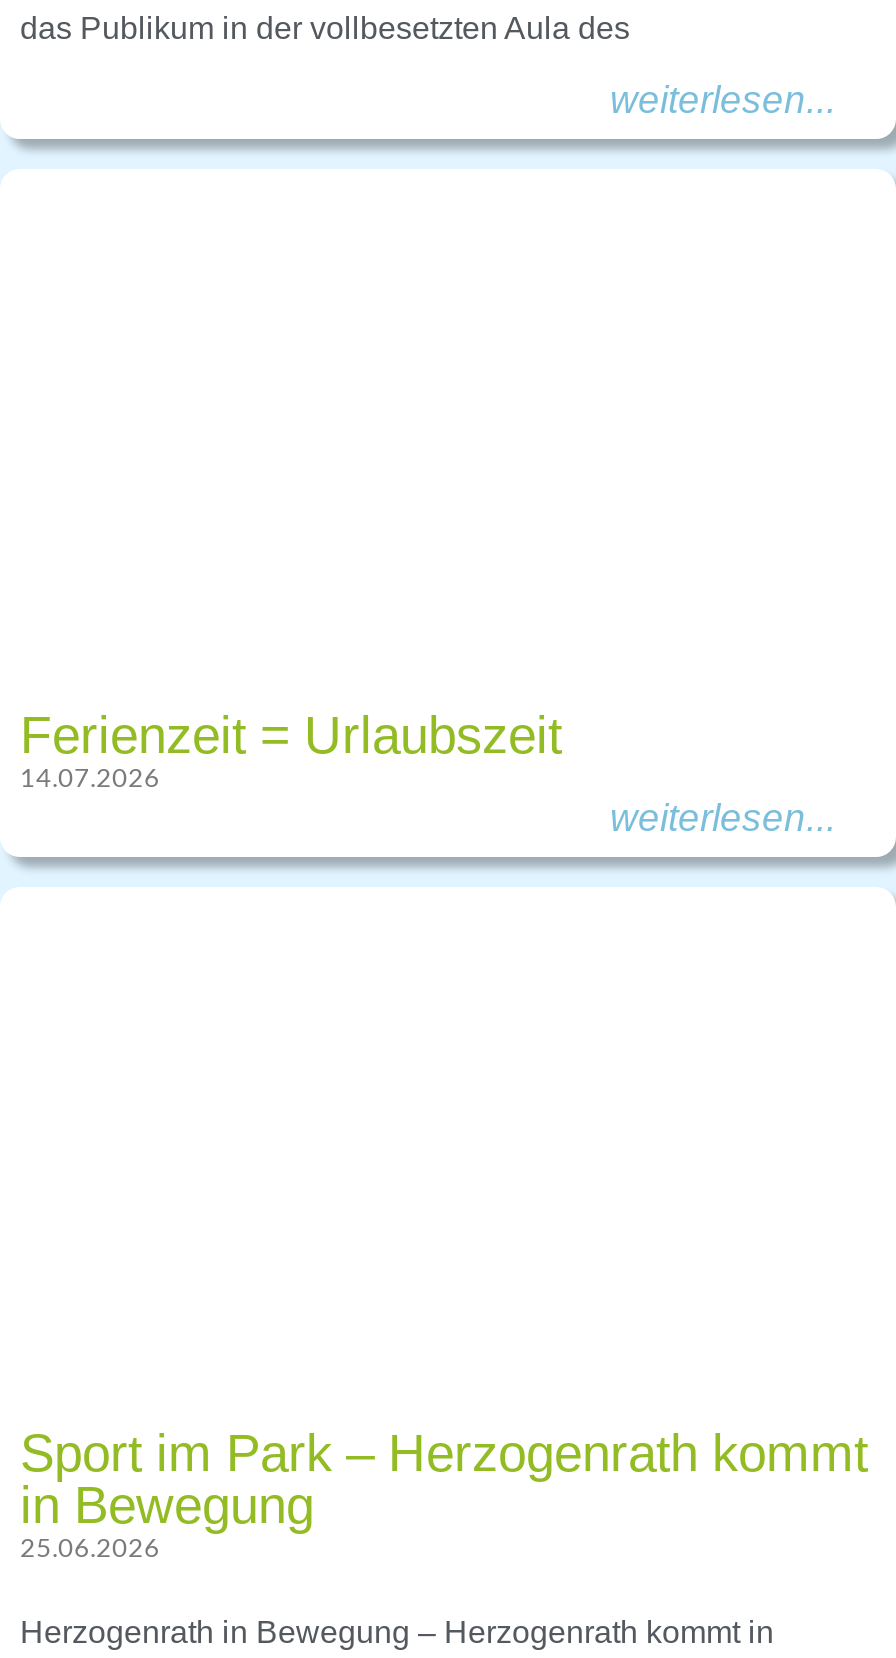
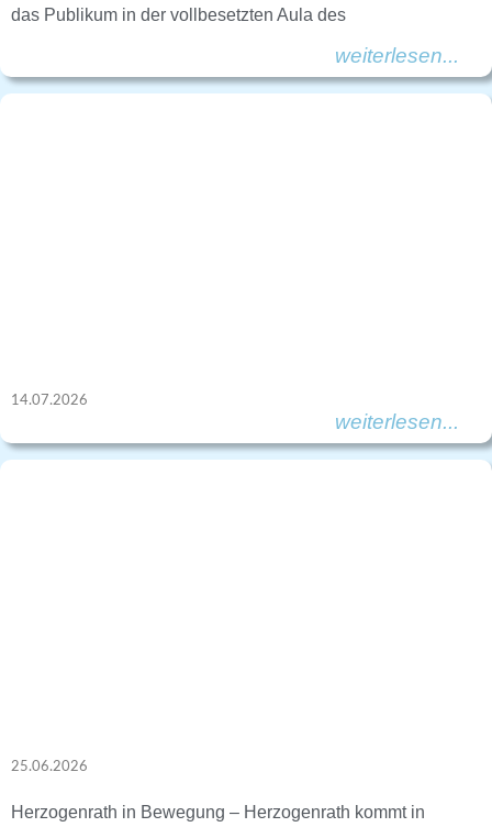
[20,705,562,765] Ferienzeit = Urlaubszeit -> none
[20,1423,868,1535] Sport im Park – Herzogenrath kommt | in Bewegung -> none

